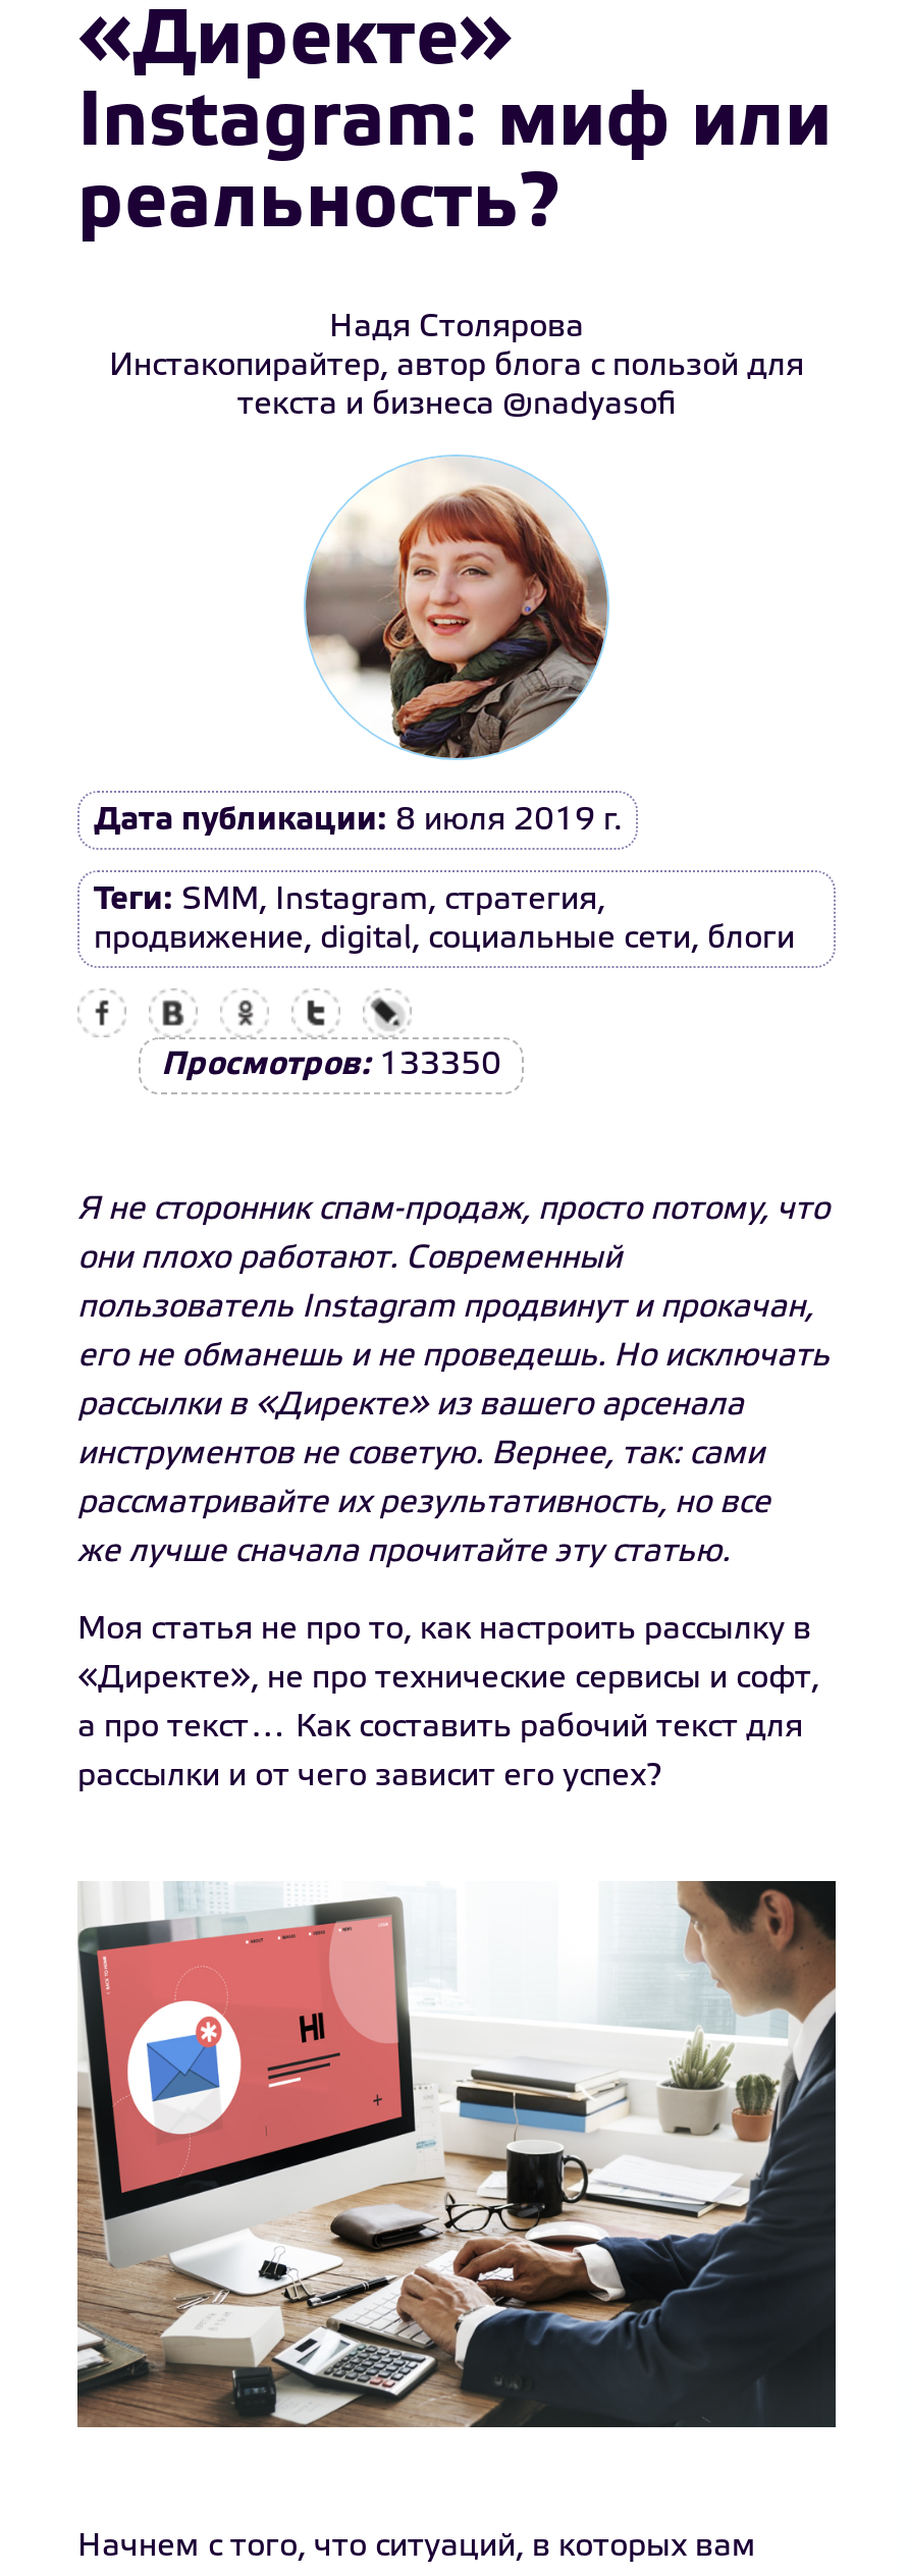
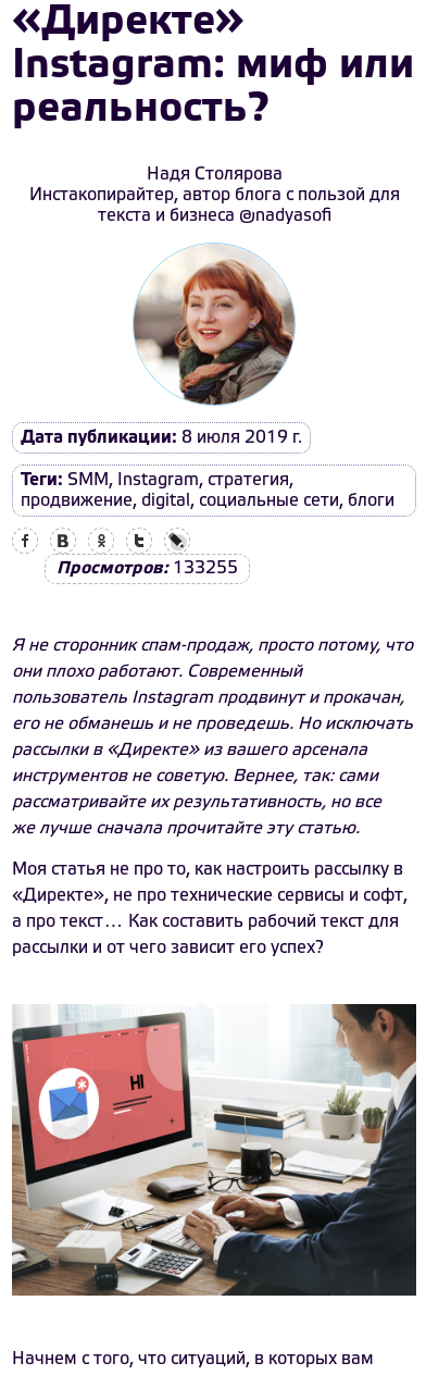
[161,1049,501,1079] Просмотров: 133350 -> [57,560,238,576] Просмотров: 133255

